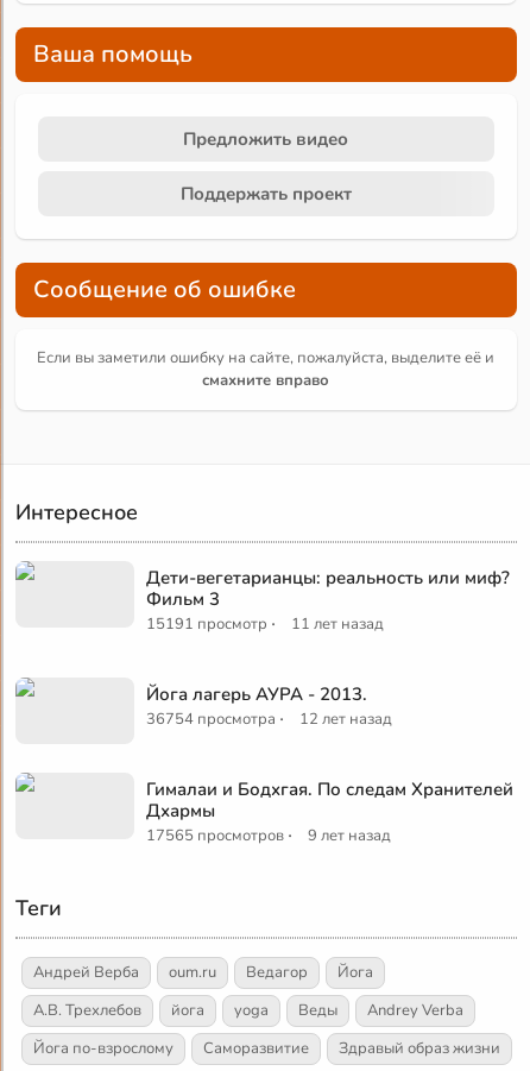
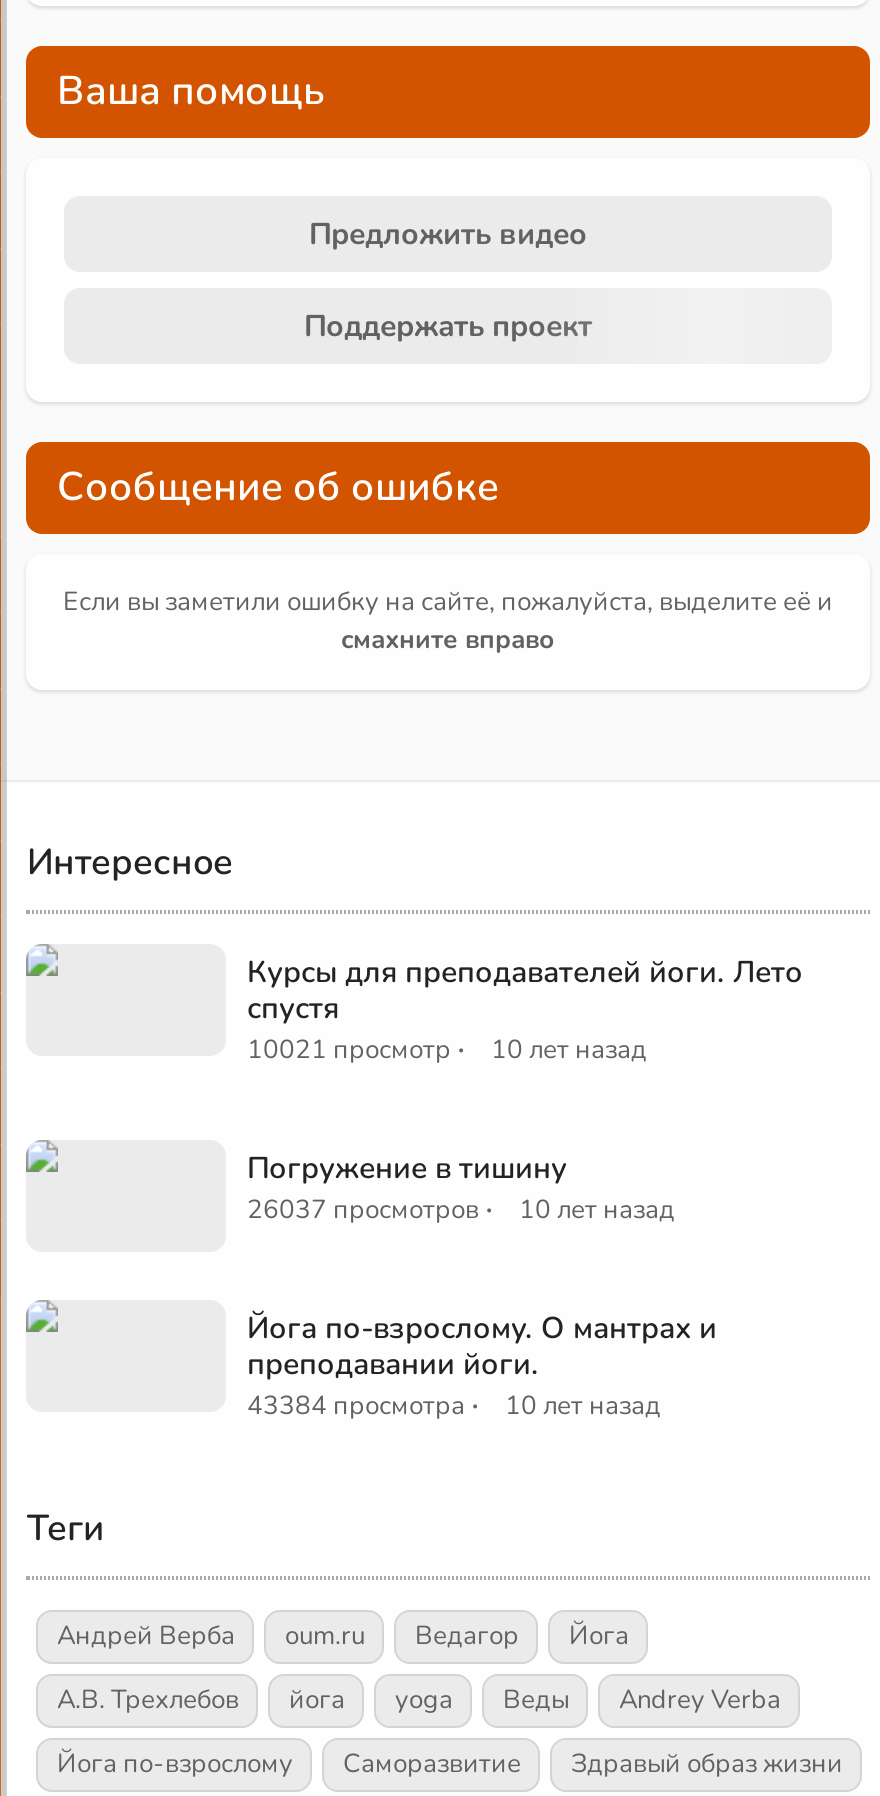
[147,565,510,637] Дети-вегетарианцы: реальность или миф? | Фильм 3 | 15191 просмотр · | 11 лет назад -> [247,951,803,1071] Курсы для преподавателей йоги. Лето | спустя | 10021 просмотр · | 10 лет назад
[147,682,393,732] Йога лагерь АУРА - 2013. | 36754 просмотра · | 12 лет назад -> [247,1147,675,1231] Погружение в тишину | 26037 просмотров · | 10 лет назад
[147,777,514,848] Гималаи и Бодхгая. По следам Хранителей | Дхармы | 17565 просмотров · | 9 лет назад -> [247,1307,717,1427] Йога по-взрослому. О мантрах и | преподавании йоги. | 43384 просмотра · | 10 лет назад

